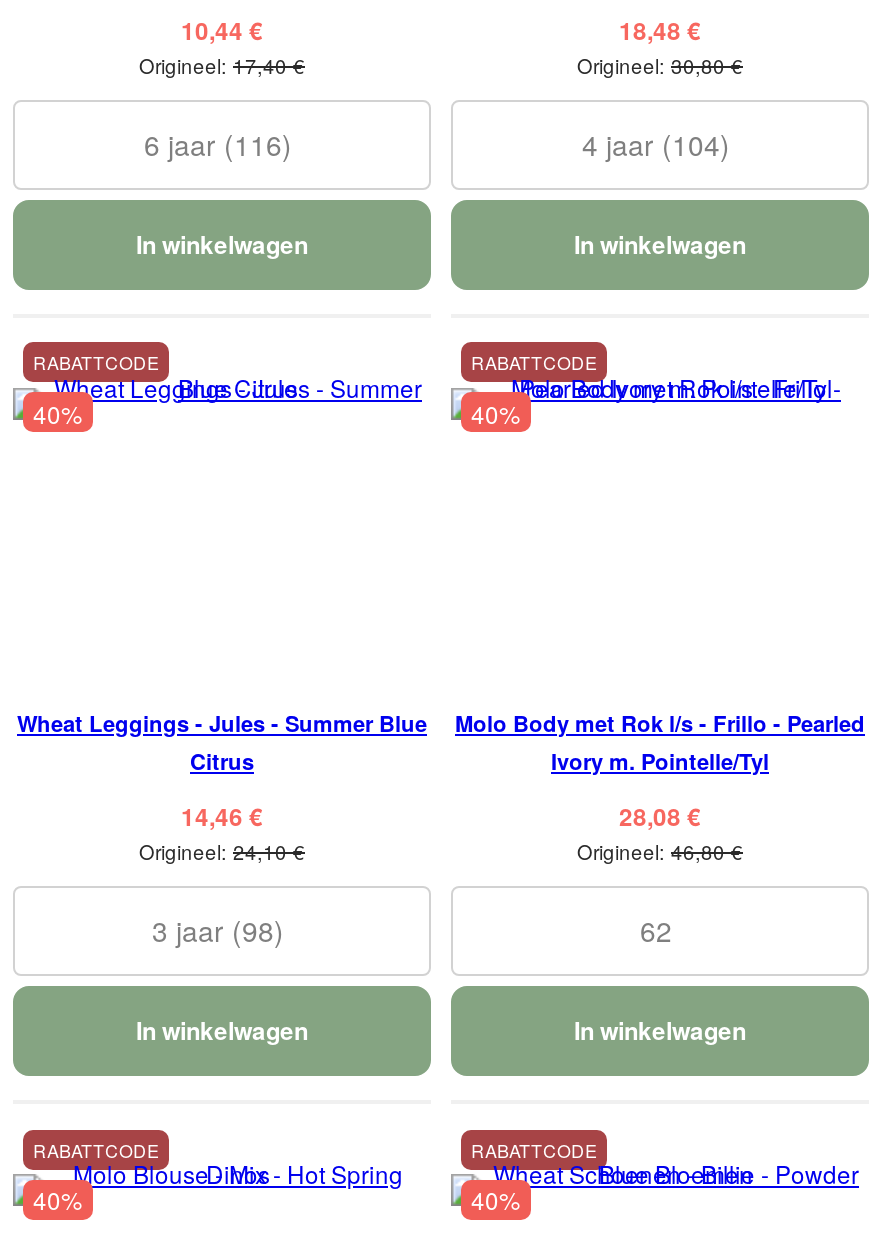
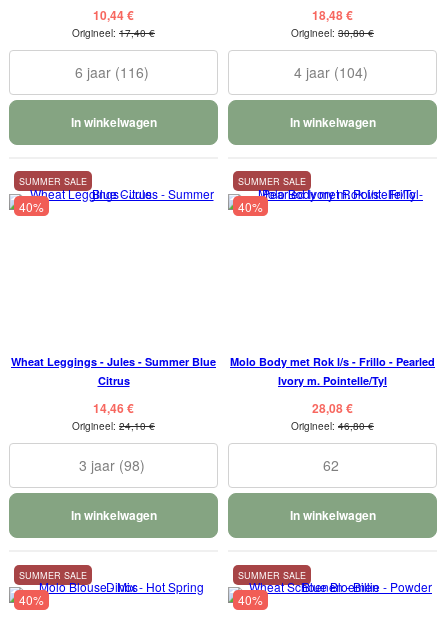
[33,350,159,376] RABATTCODE -> [19,175,87,188] SUMMER SALE
[471,350,597,376] RABATTCODE -> [238,175,306,188] SUMMER SALE
[33,1137,159,1163] RABATTCODE -> [19,569,87,582] SUMMER SALE
[471,1137,597,1163] RABATTCODE -> [238,569,306,582] SUMMER SALE

